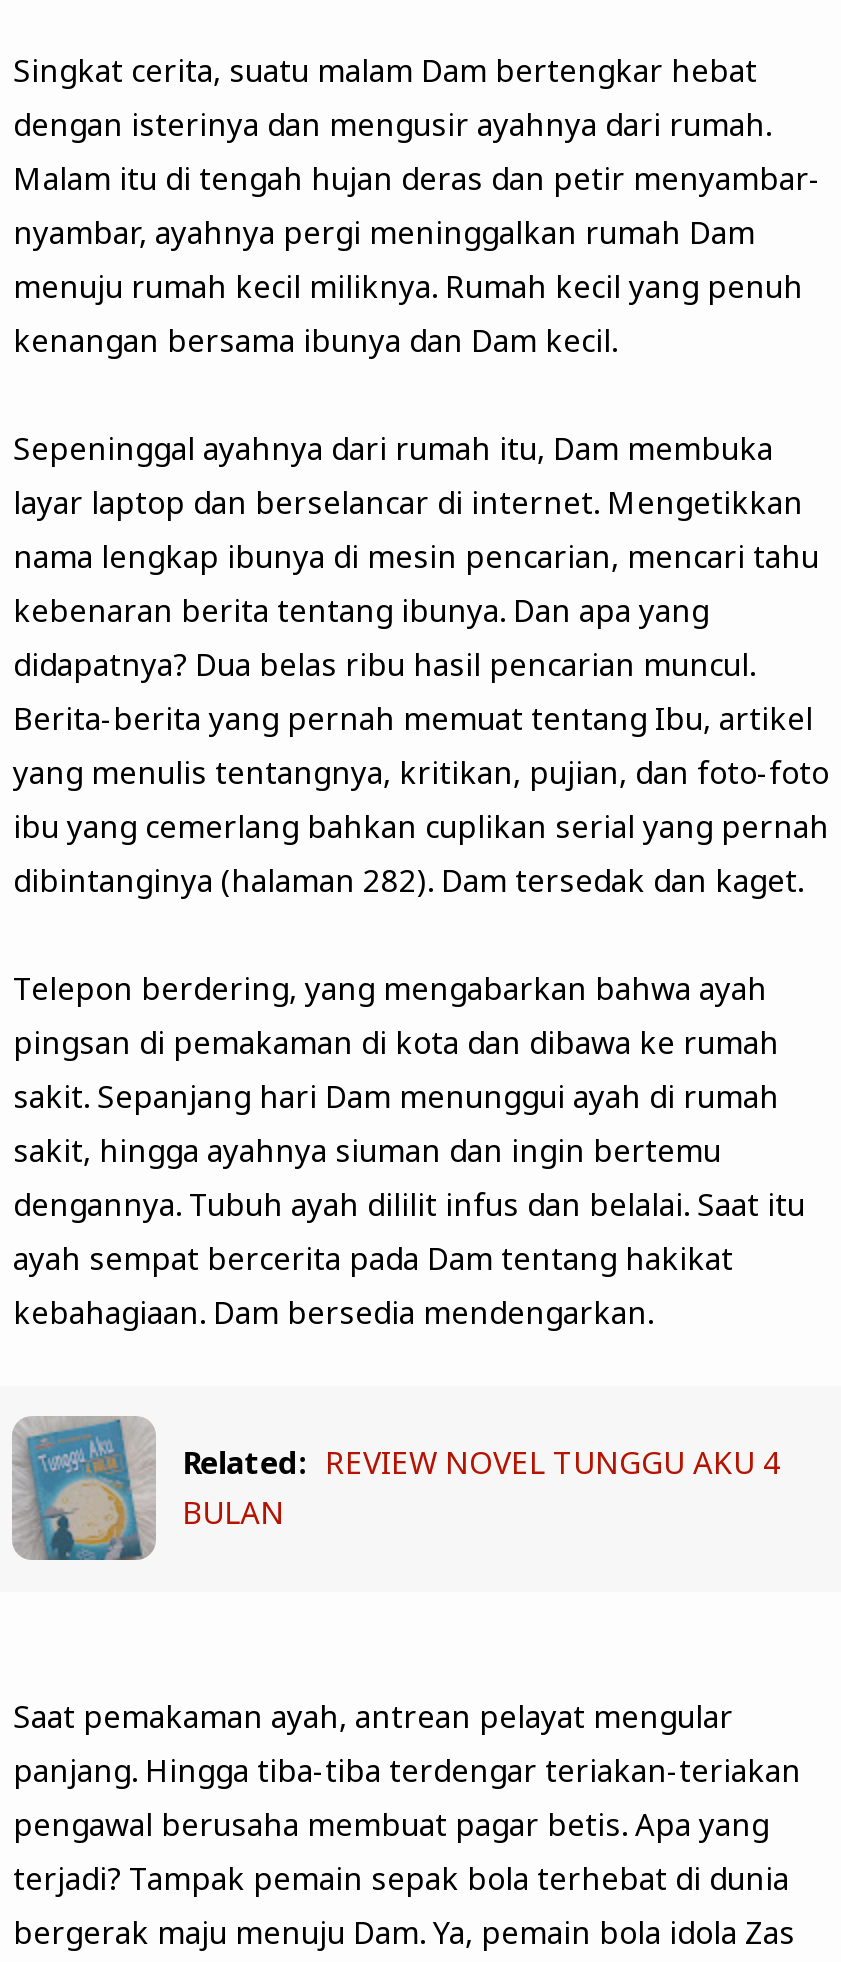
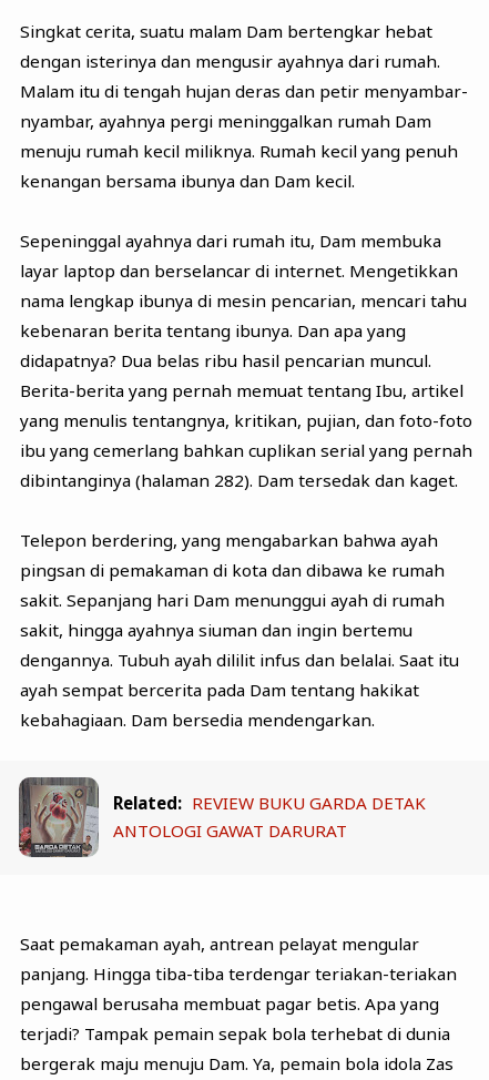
[14,1418,781,1562] [image] | Related: REVIEW NOVEL TUNGGU AKU 4 | BULAN -> [19,777,426,858] [image] | Related: REVIEW BUKU GARDA DETAK | ANTOLOGI GAWAT DARURAT

